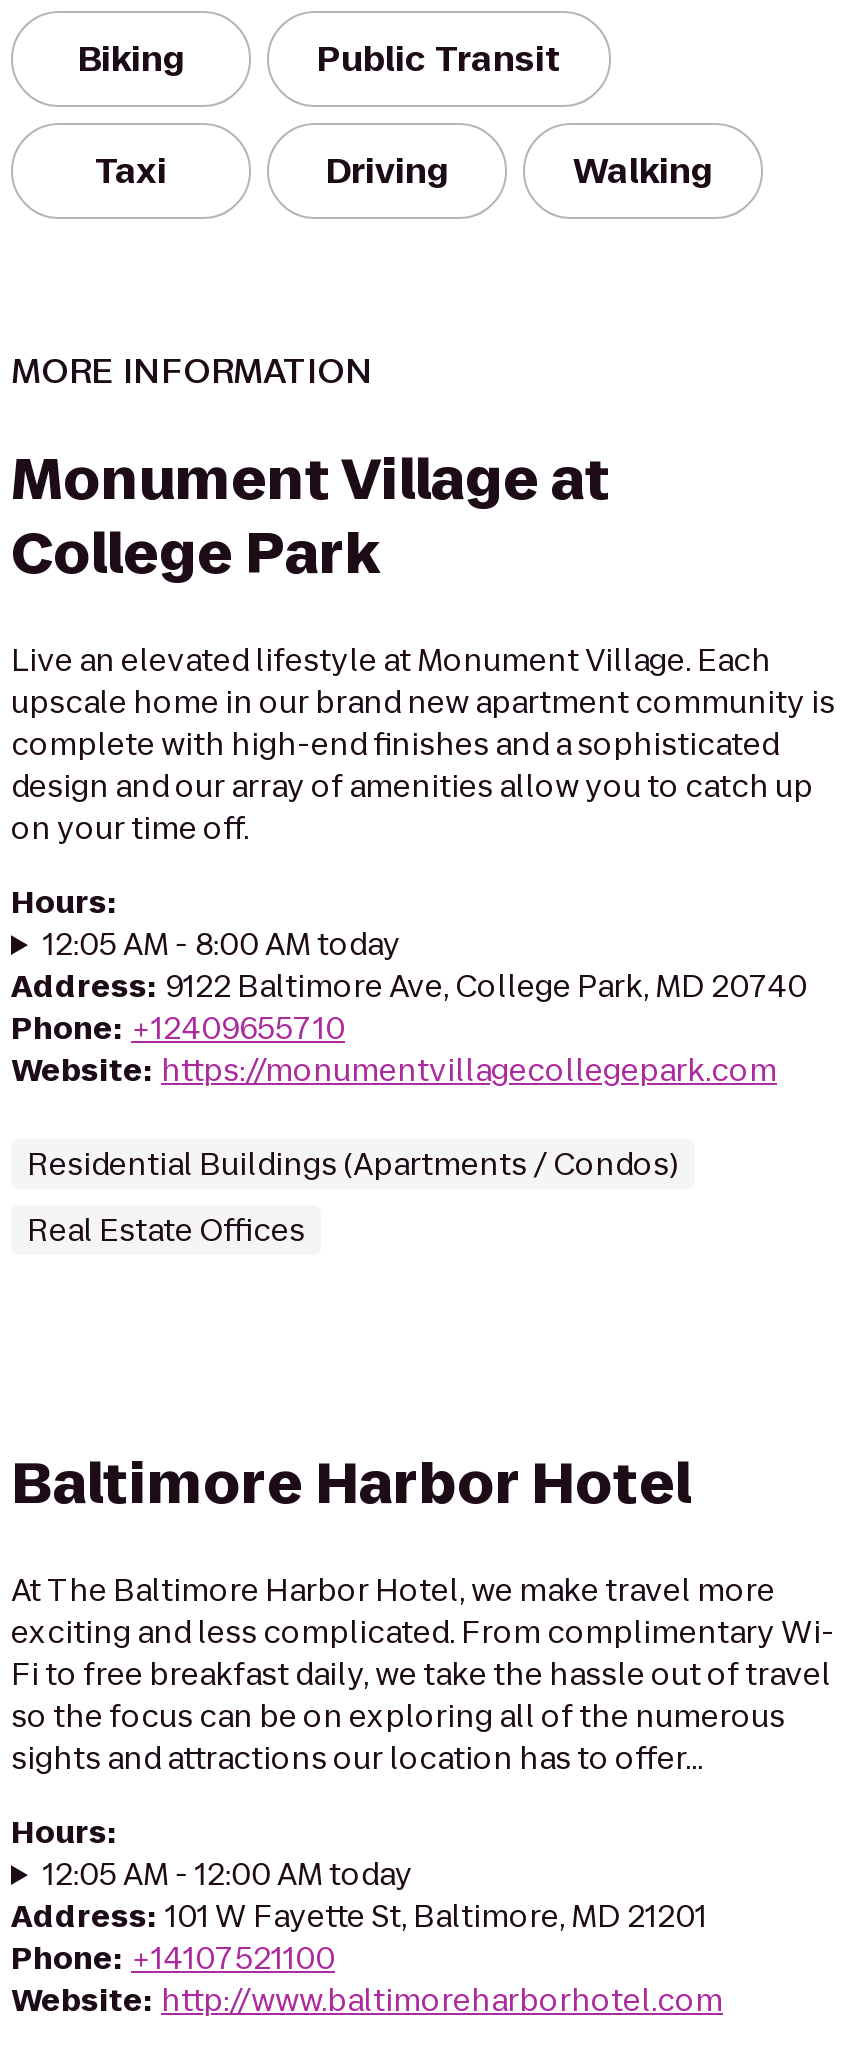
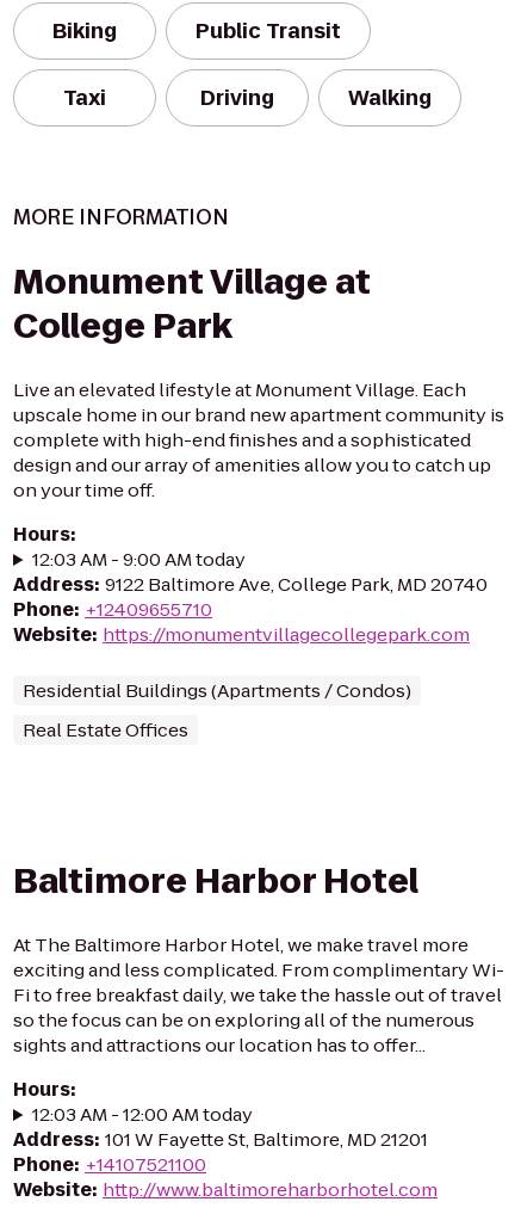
[43,923,401,965] 12:05 AM - 8:00 AM today -> [32,547,245,572] 12:03 AM - 9:00 AM today
[43,1853,413,1895] 12:05 AM - 12:00 AM today -> [32,1102,253,1127] 12:03 AM - 12:00 AM today

